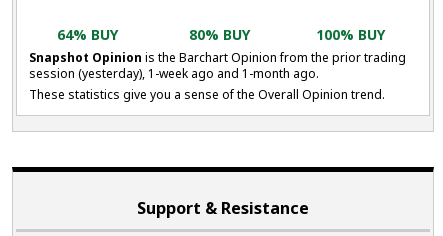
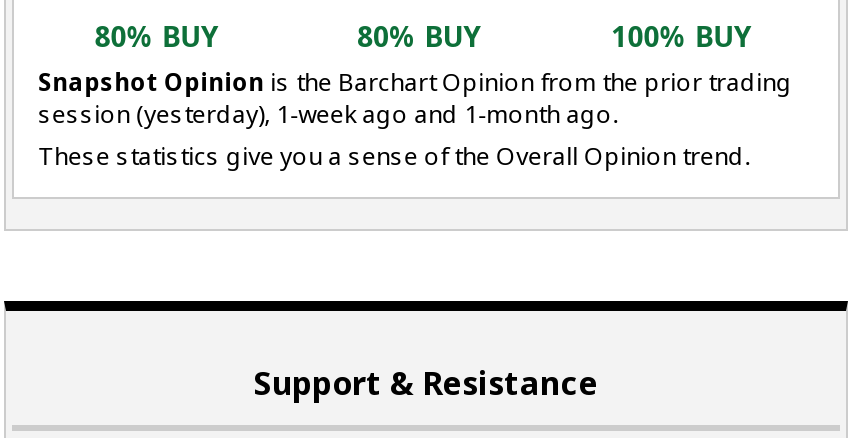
[57,25,118,44] 64% BUY -> [94,17,216,55] 80% BUY

